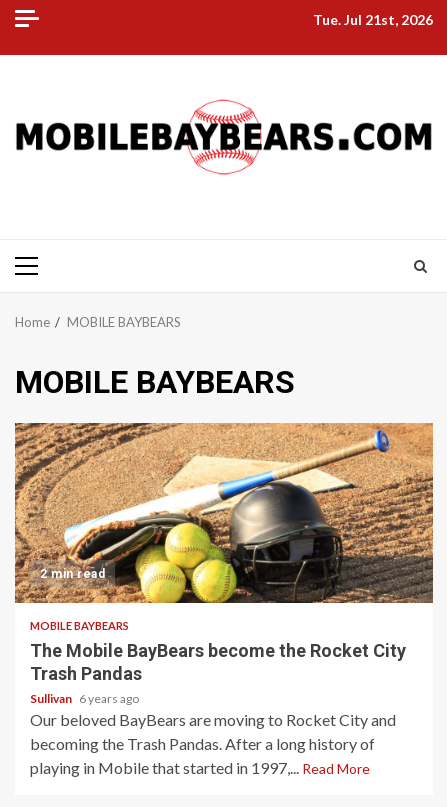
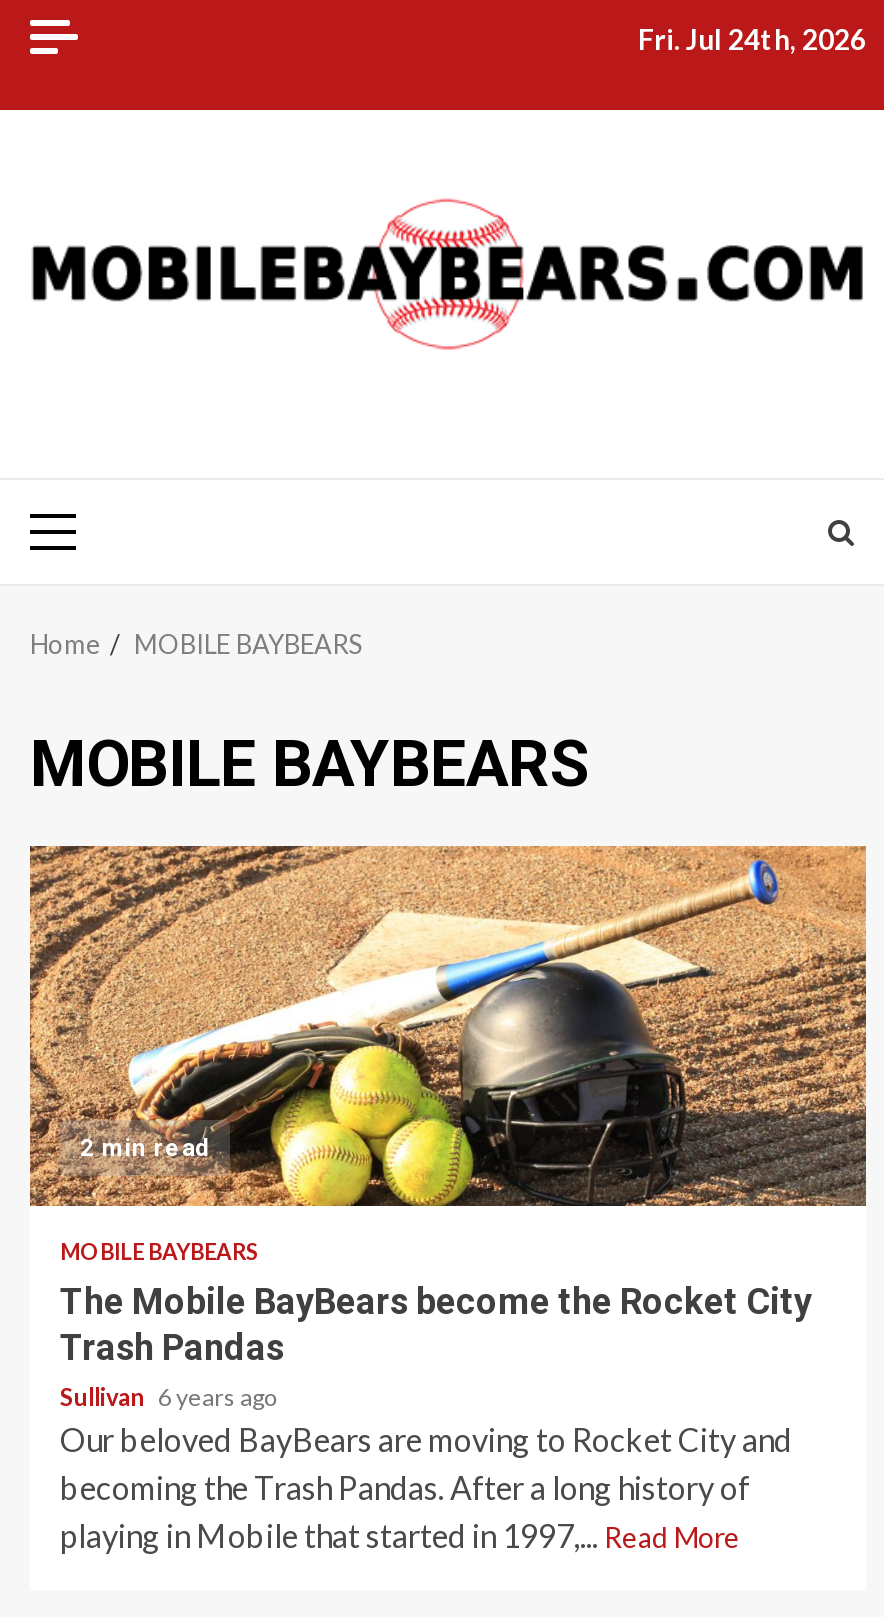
[313,11,433,28] Tue. Jul 21st, 2026 -> [638,22,866,56] Fri. Jul 24th, 2026

